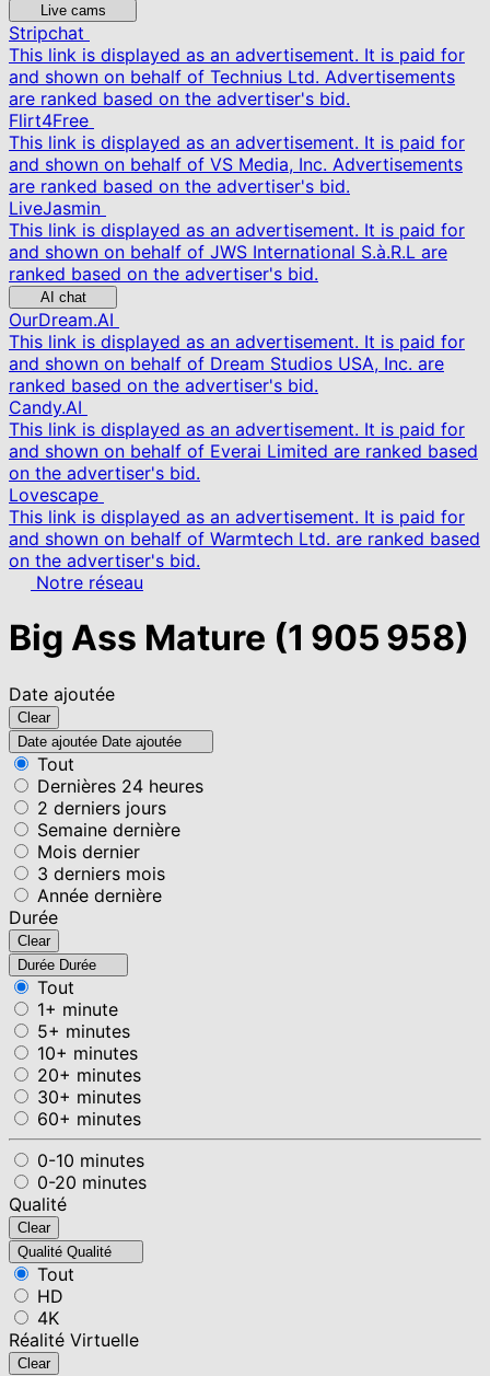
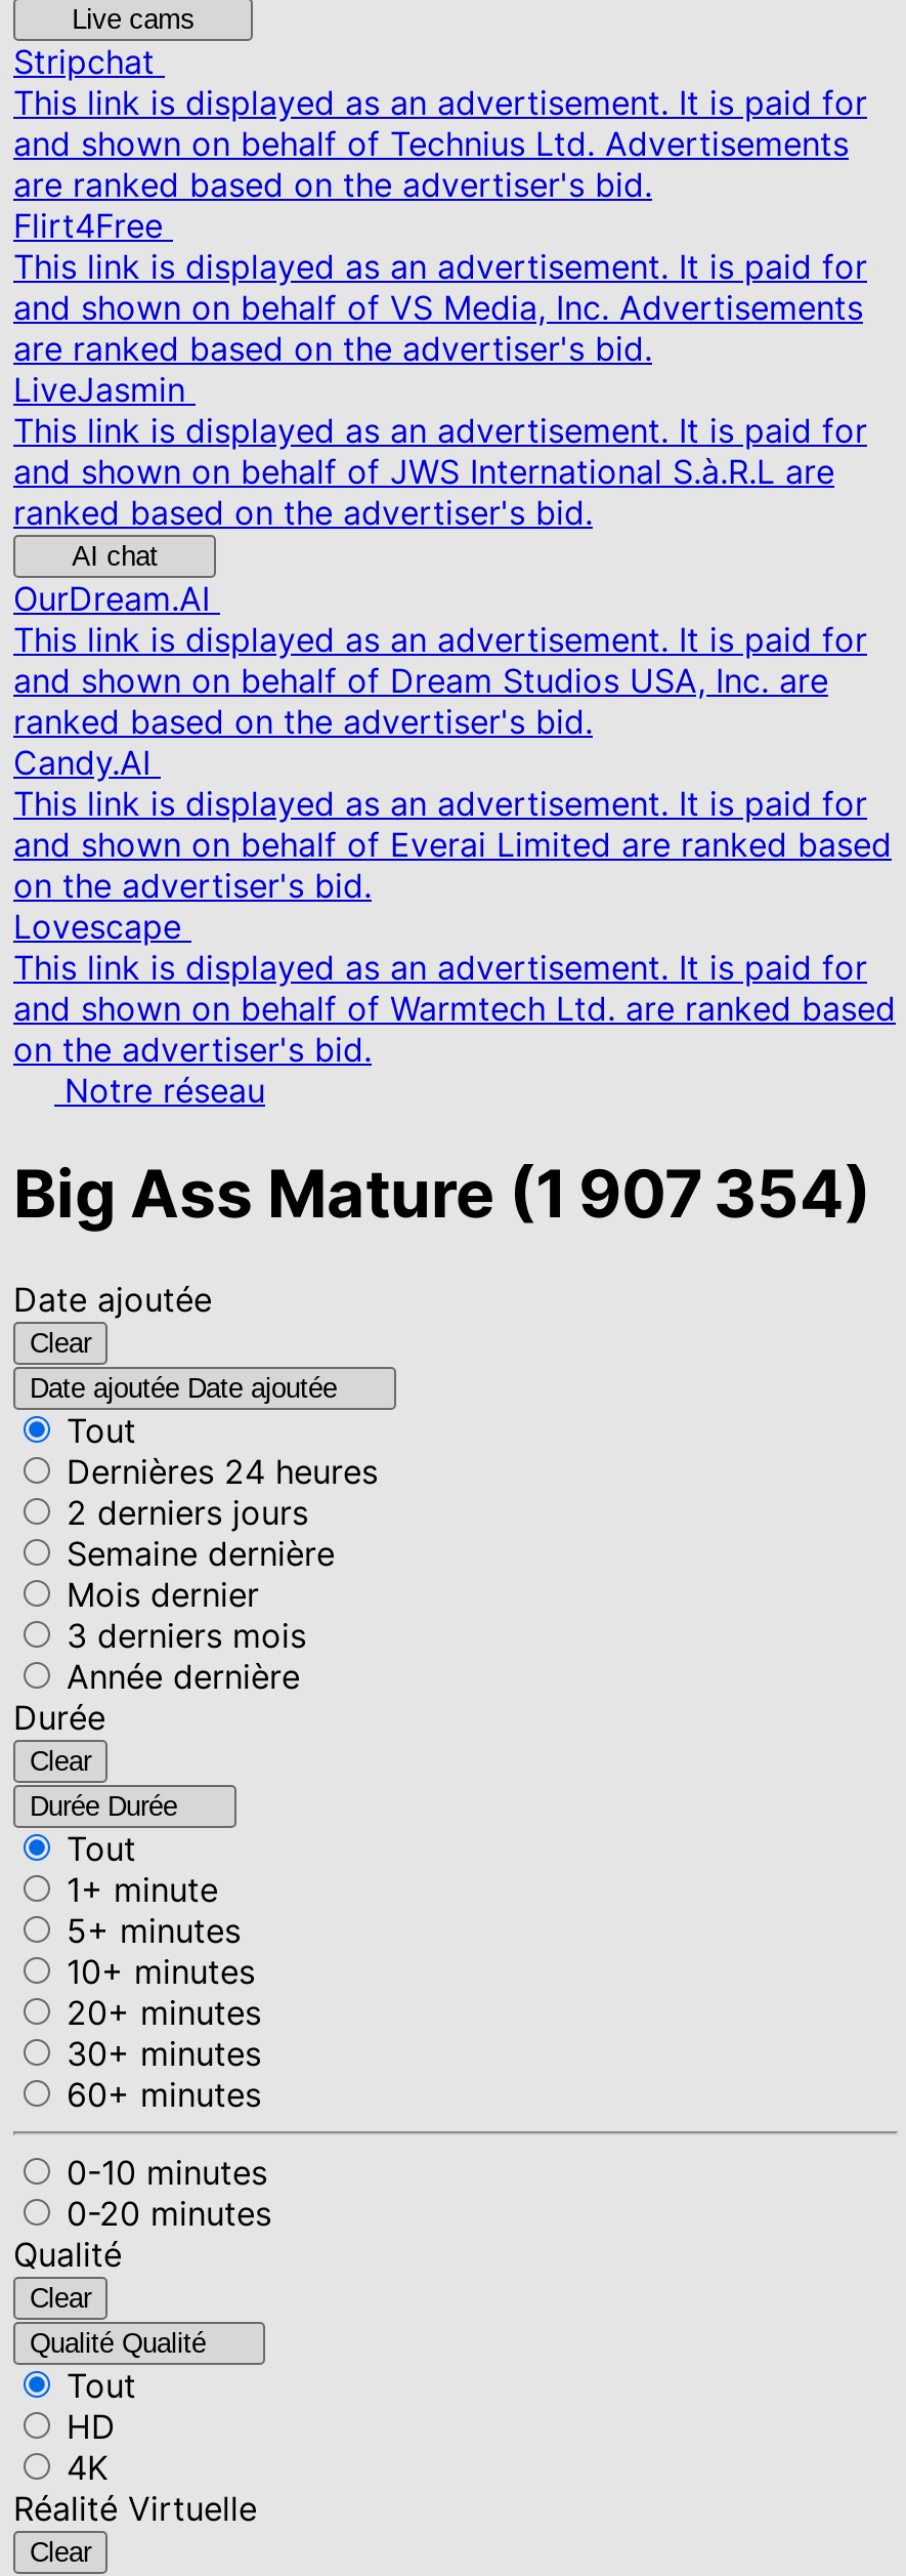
[9,617,469,659] Big Ass Mature (1 905 958) -> [13,1155,871,1235] Big Ass Mature (1 907 354)

